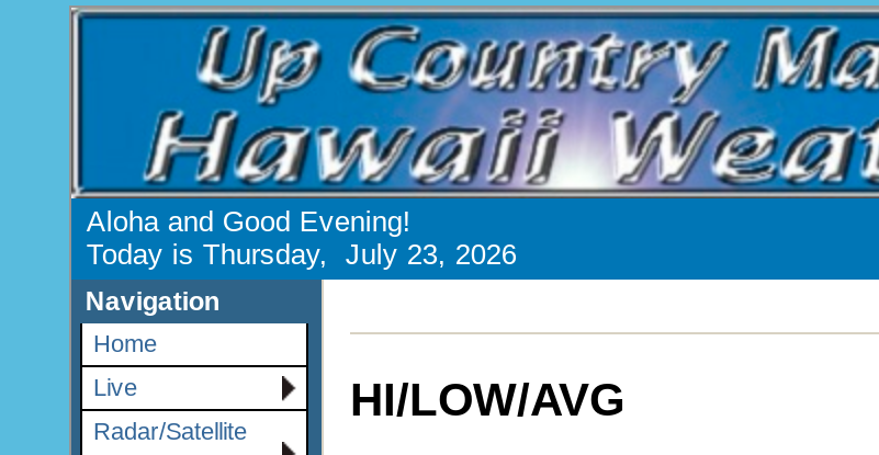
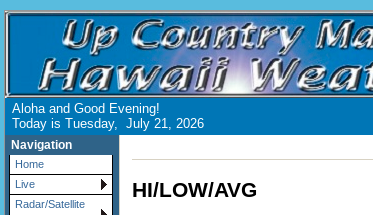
[86,239,517,272] Today is Thursday, July 23, 2026 -> [12,116,204,131] Today is Tuesday, July 21, 2026

